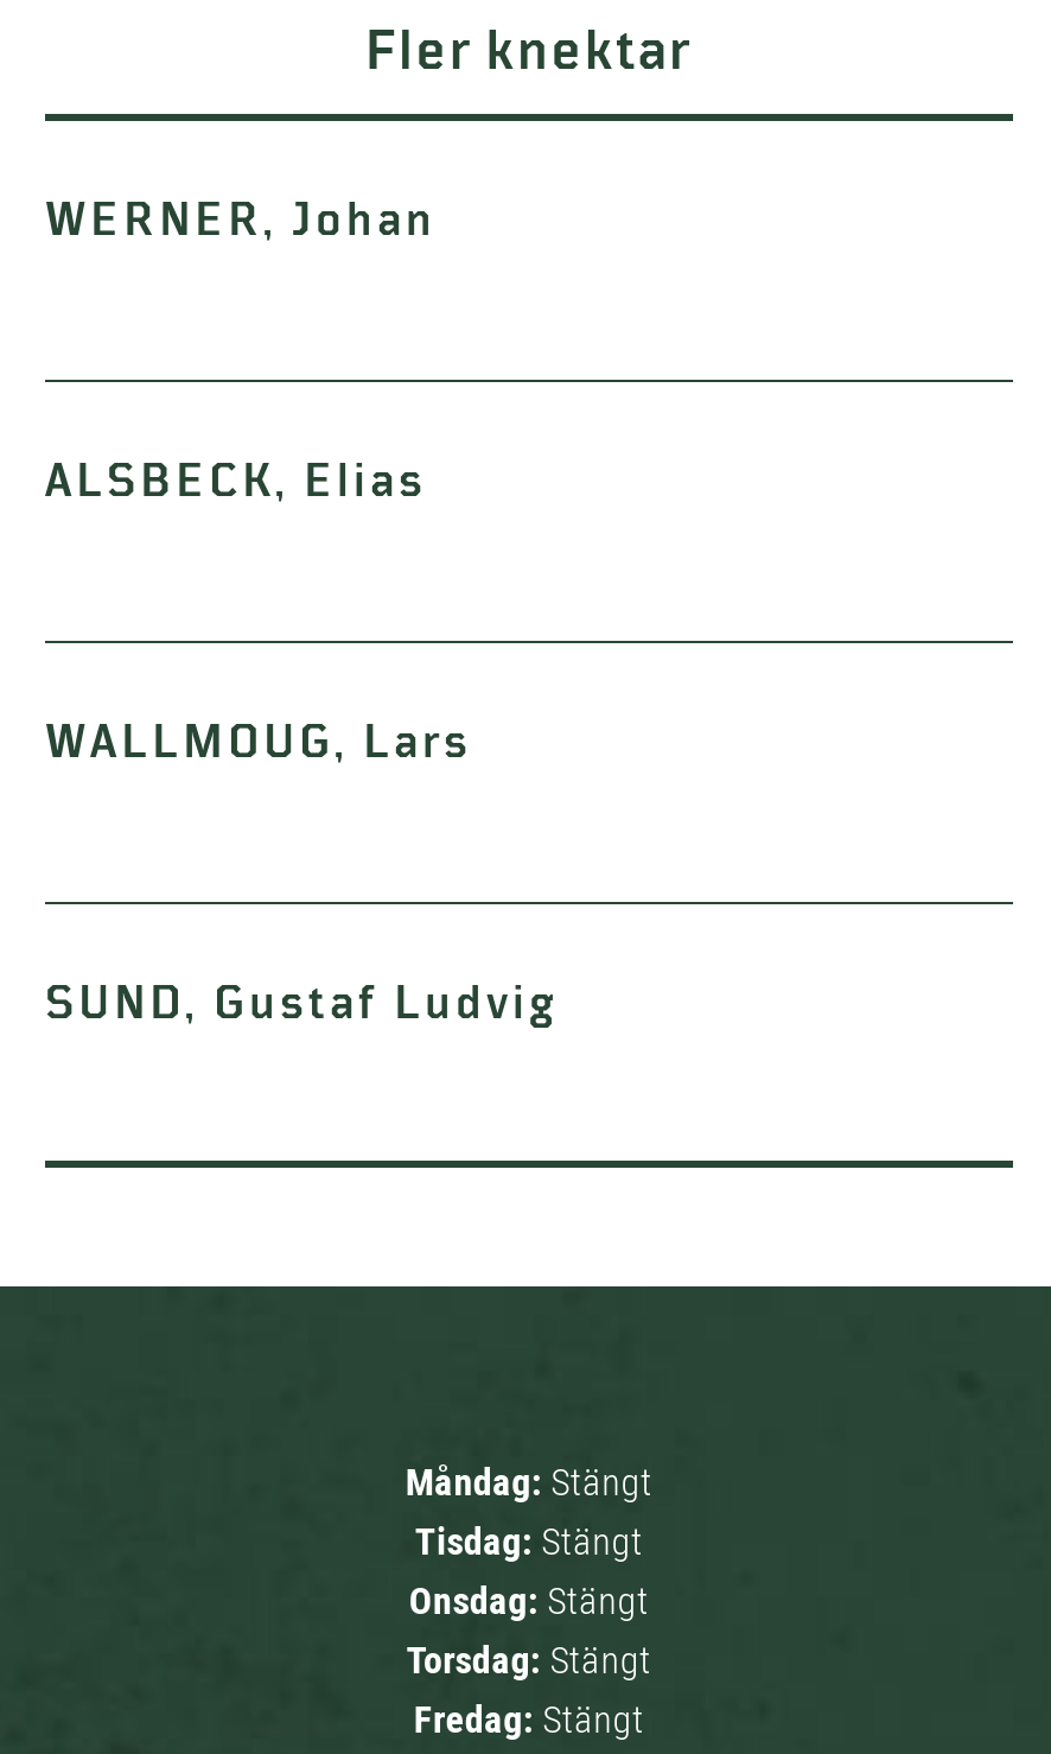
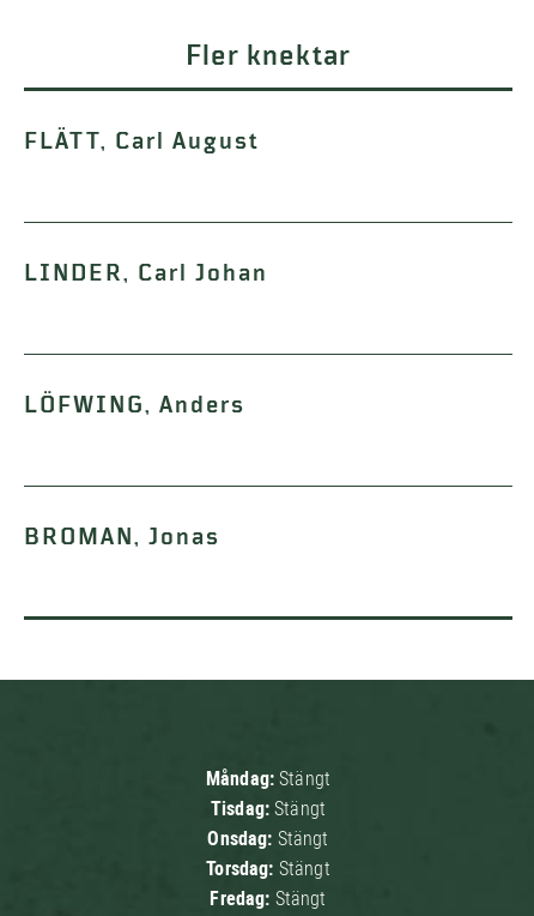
[45,195,437,247] WERNER, Johan -> [24,128,260,155] FLÄTT, Carl August
[45,456,427,508] ALSBECK, Elias -> [24,260,268,287] LINDER, Carl Johan
[45,717,472,769] WALLMOUG, Lars -> [24,392,245,418] LÖFWING, Anders
[45,978,560,1030] SUND, Gustaf Ludvig -> [24,524,220,550] BROMAN, Jonas

